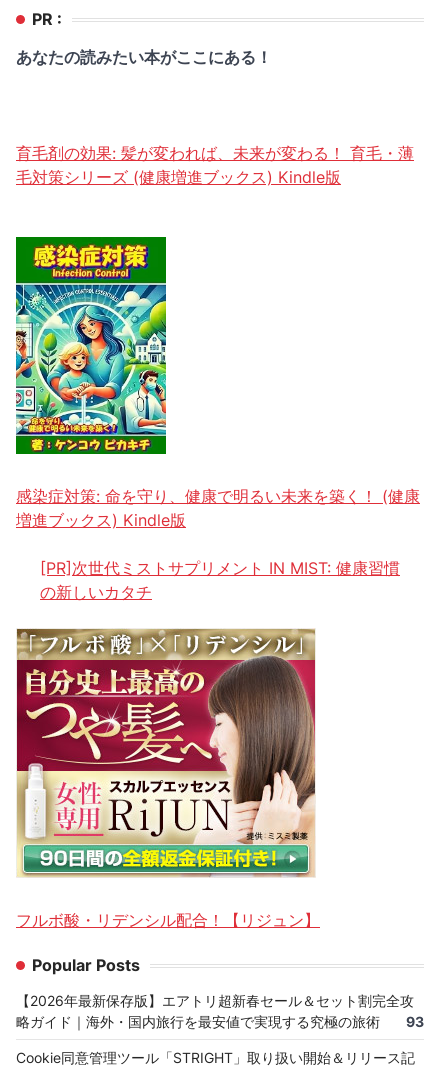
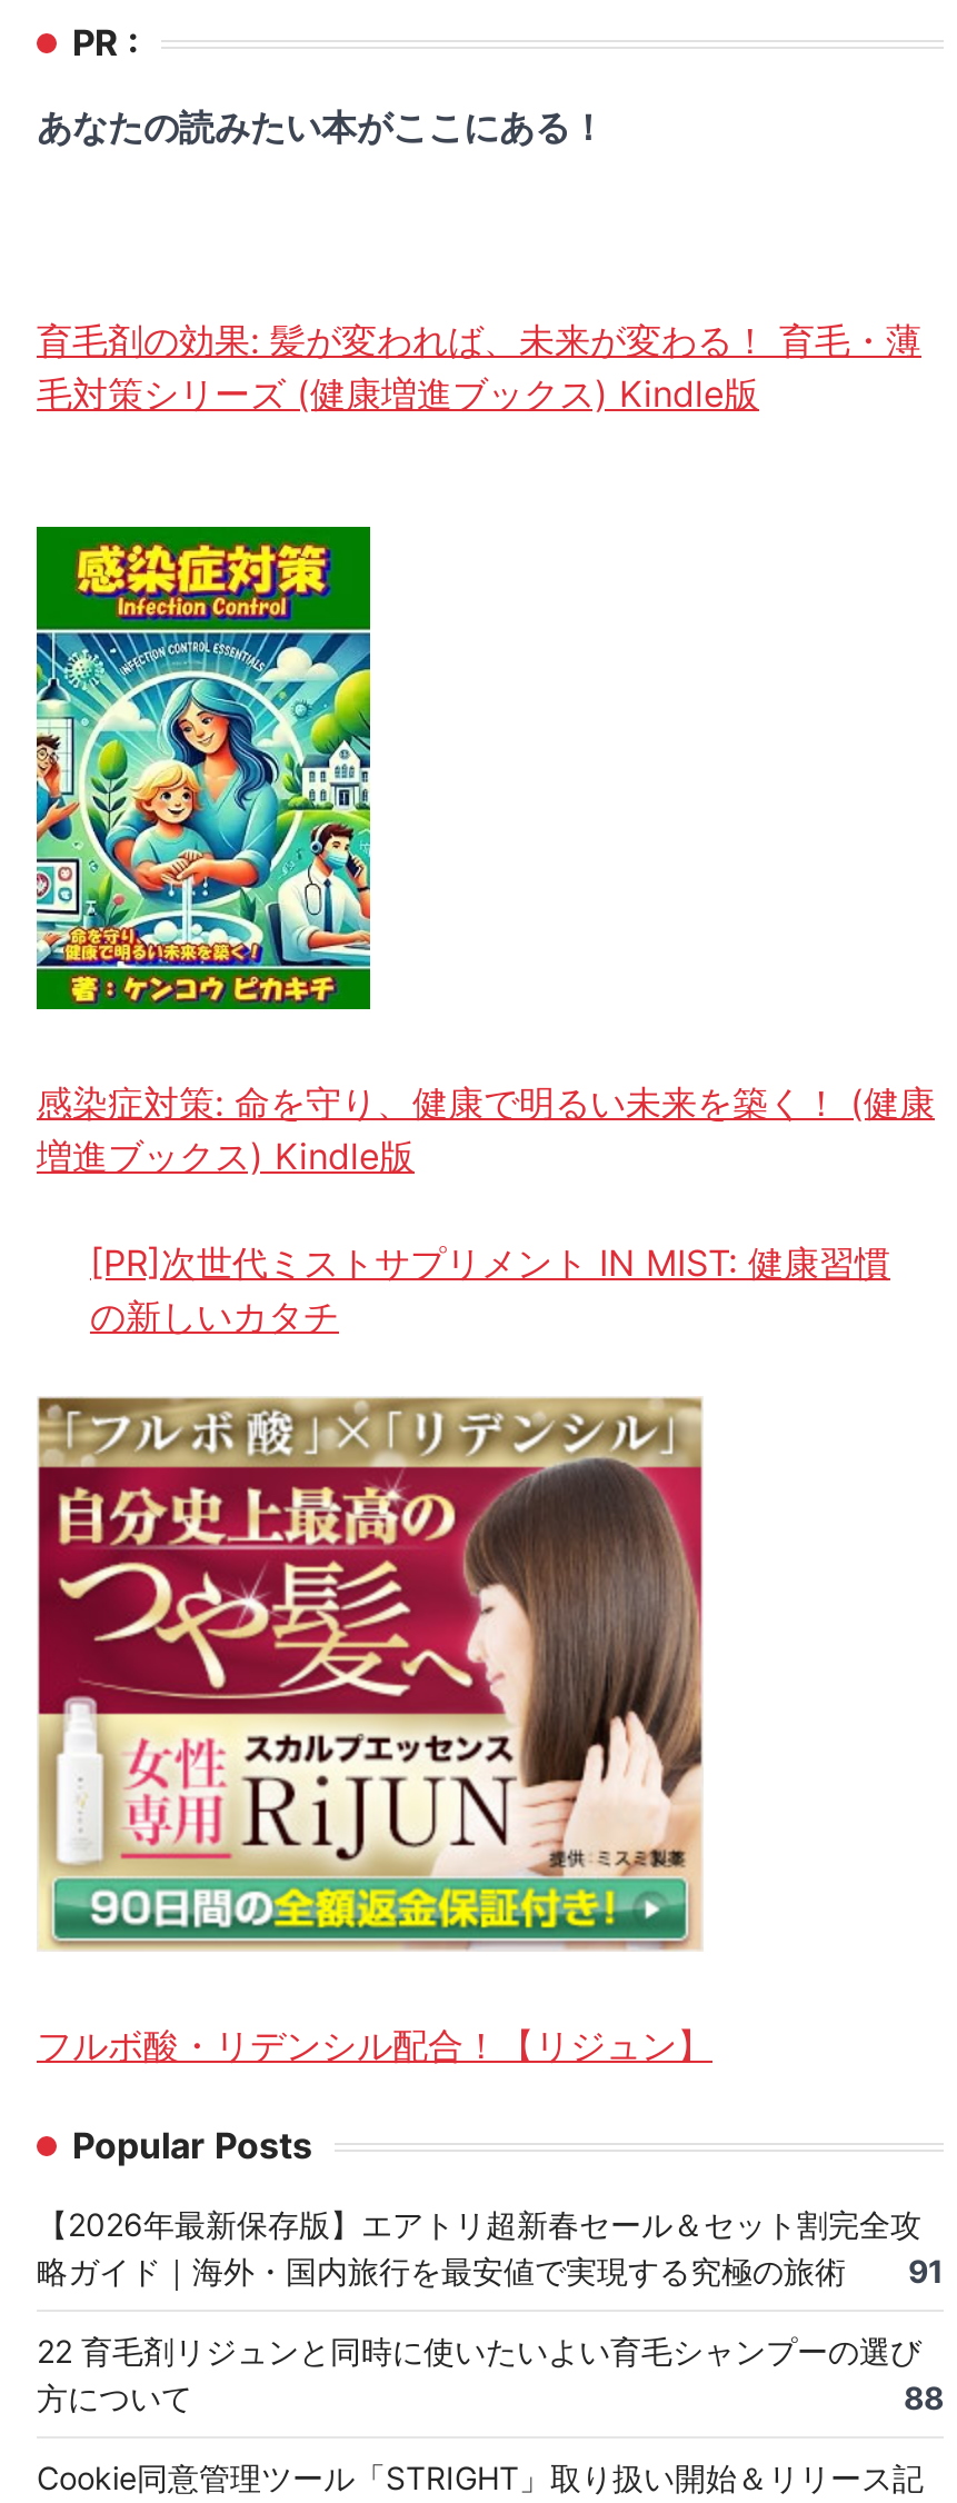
[406,1013,424,1030] 93 -> [37,2253,944,2417] 91 | 22 育毛剤リジュンと同時に使いたいよい育毛シャンプーの選び | 方について | 88

